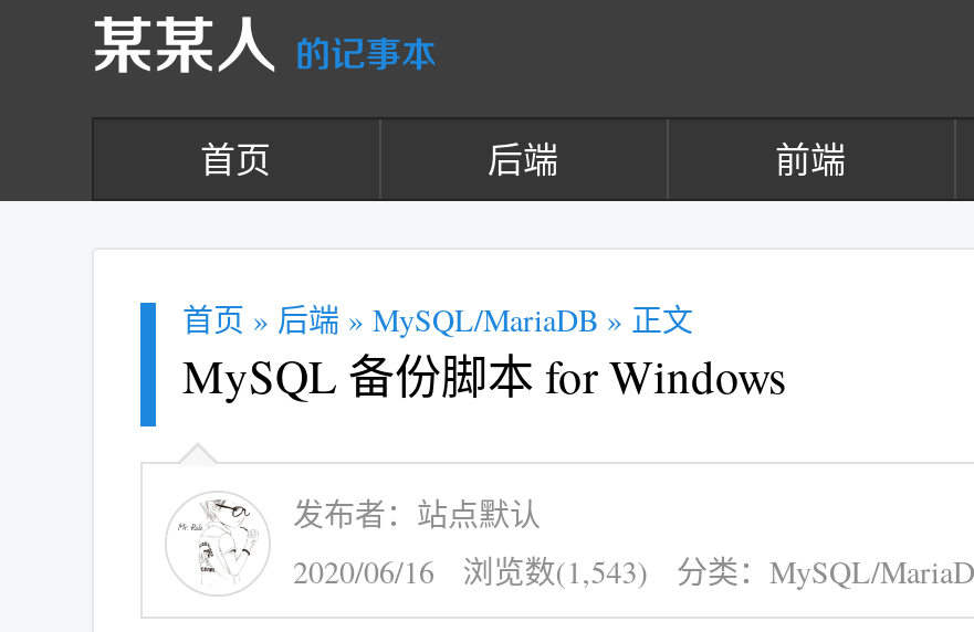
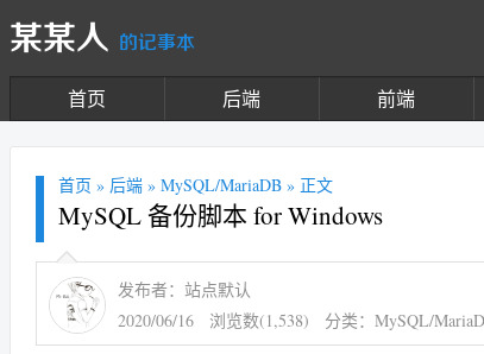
[463,550,649,592] 浏览数(1,543) -> [209,309,309,331] 浏览数(1,538)

